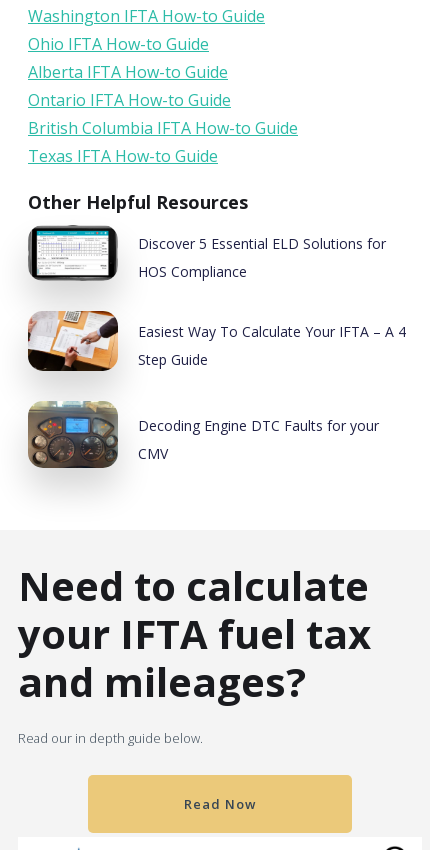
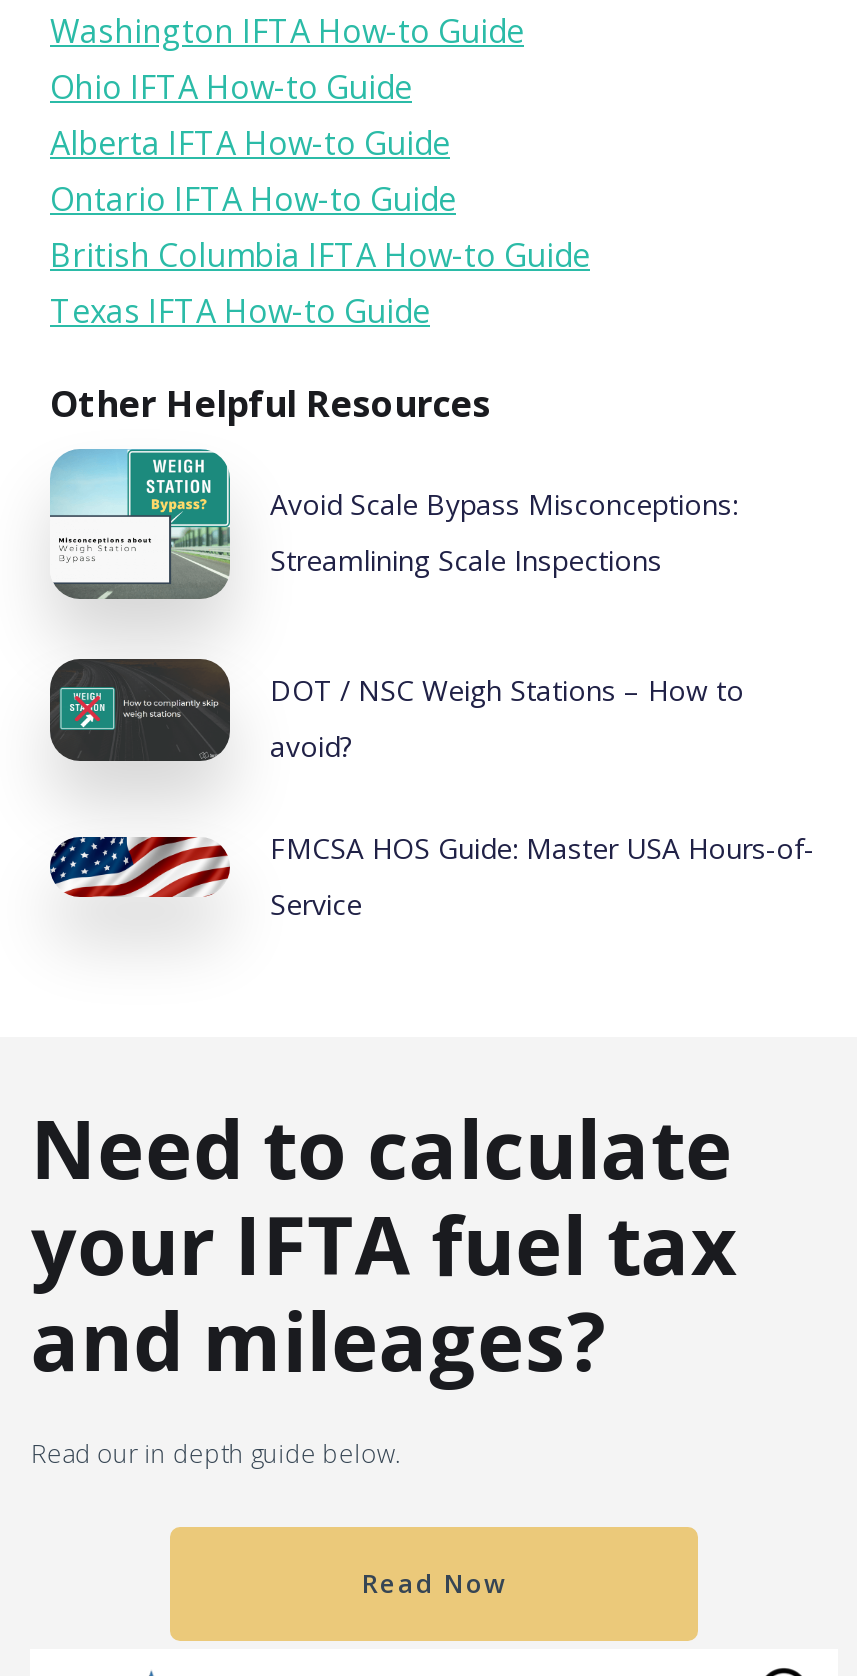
[28,225,386,300] [image] | Discover 5 Essential ELD Solutions for -> [50,449,738,601] [image] | Avoid Scale Bypass Misconceptions:
[138,262,247,281] HOS Compliance -> [270,542,662,580] Streamlining Scale Inspections
[27,310,406,381] [image] | Easiest Way To Calculate Your IFTA – A 4 -> [48,621,744,763] [image] | DOT / NSC Weigh Stations – How to
[138,350,208,369] Step Guide -> [270,728,352,766] avoid?
[27,401,379,469] [image] | Decoding Engine DTC Faults for your -> [50,801,814,911] [image] | FMCSA HOS Guide: Master USA Hours-of-
[138,444,168,463] CMV -> [270,884,362,922] Service

